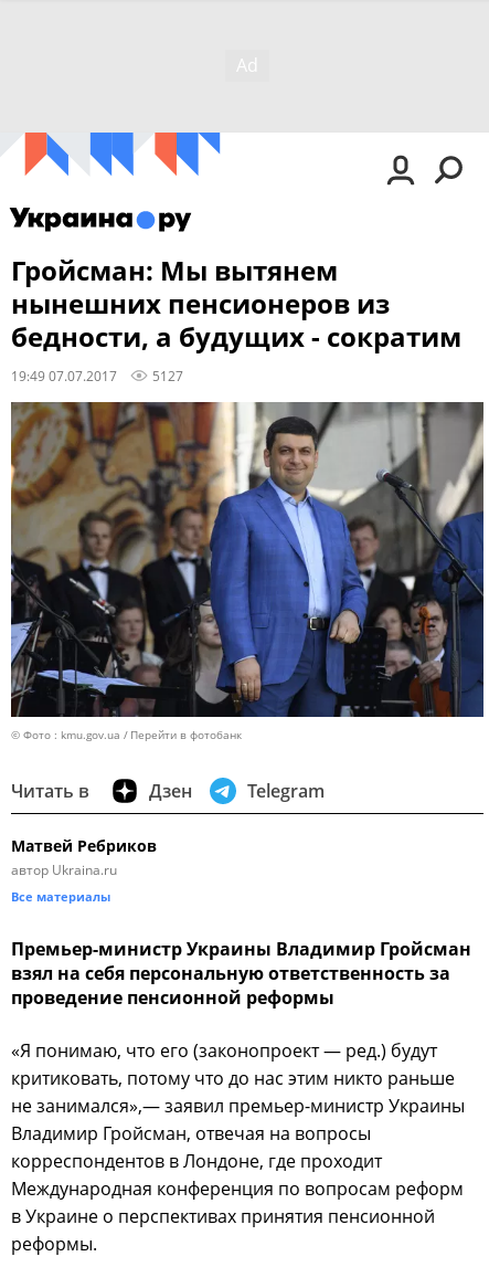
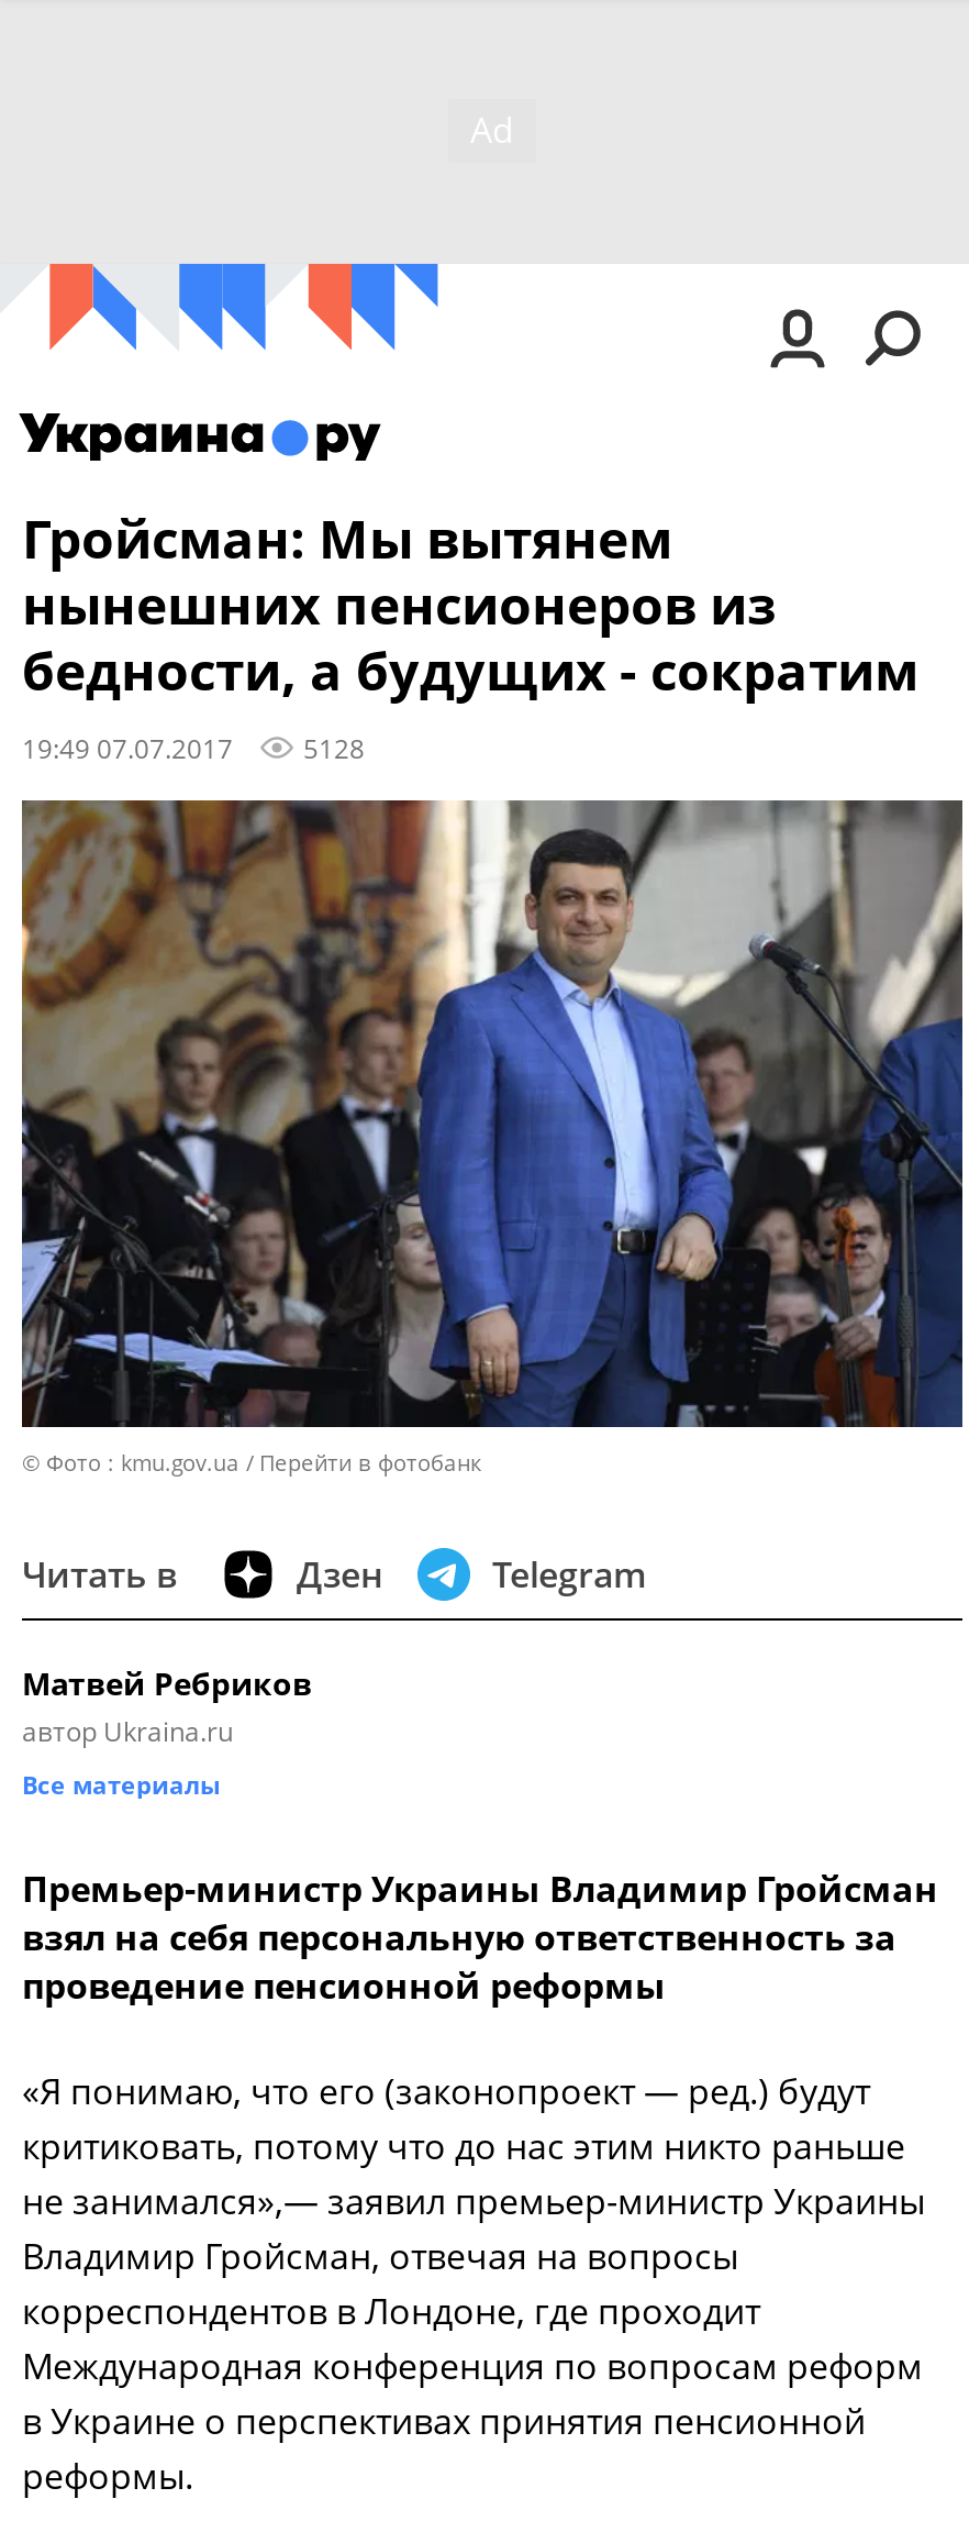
[11,367,183,384] 19:49 07.07.2017 5127 -> [22,730,365,765] 19:49 07.07.2017 5128

